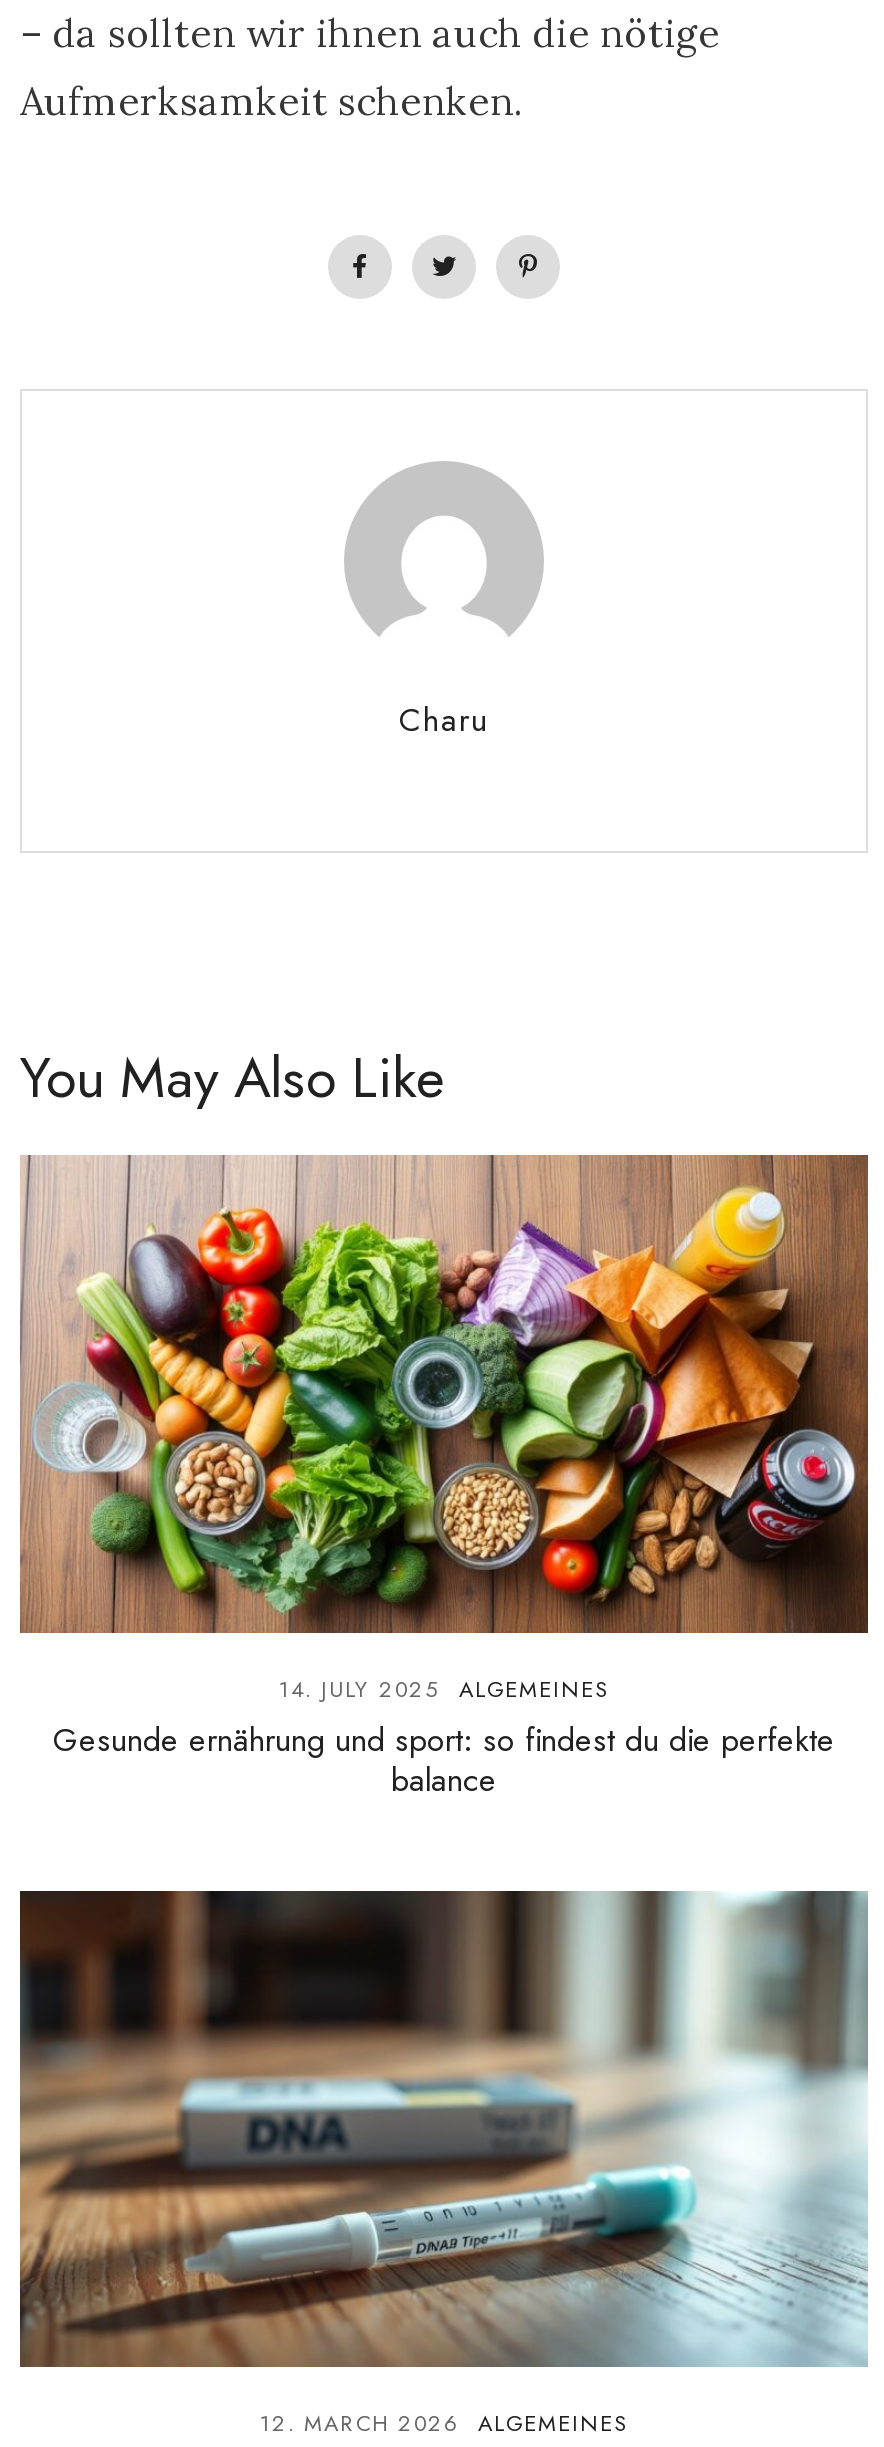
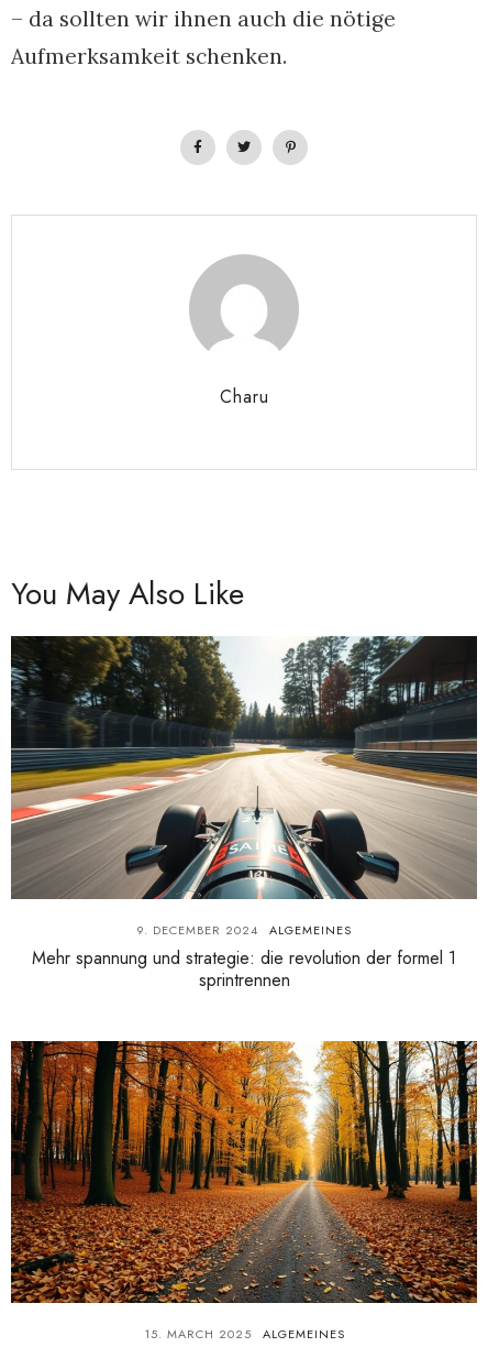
[20,1153,870,1705] [image] | 14. JULY 2025 ALGEMEINES -> [10,635,478,939] [image] | 9. DECEMBER 2024 ALGEMEINES
[53,1717,835,1803] Gesunde ernährung und sport: so findest du die perfekte | balance -> [32,945,456,993] Mehr spannung und strategie: die revolution der formel 1 | sprintrennen
[18,1889,870,2440] [image] | 12. MARCH 2026 ALGEMEINES -> [10,1040,478,1343] [image] | 15. MARCH 2025 ALGEMEINES

